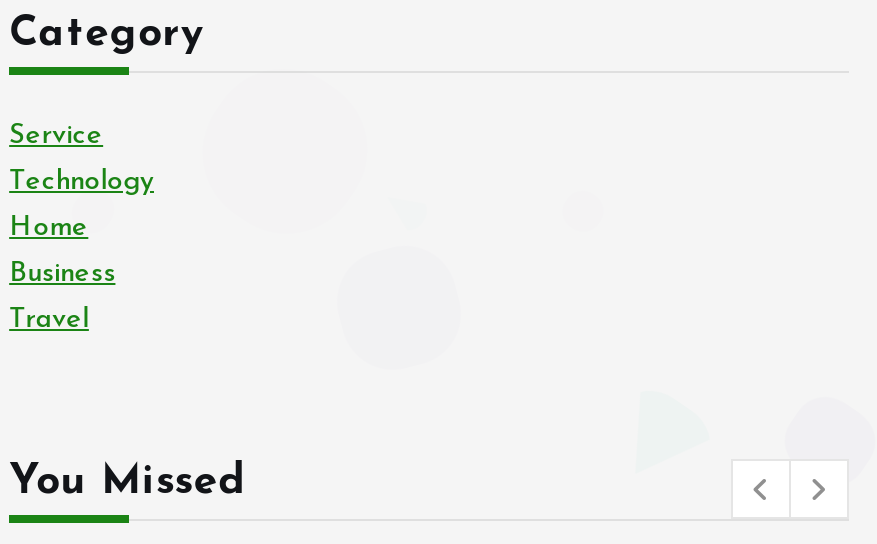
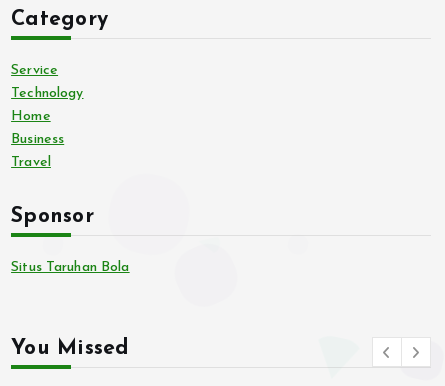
none -> [11,206,130,275] Sponsor | Situs Taruhan Bola

